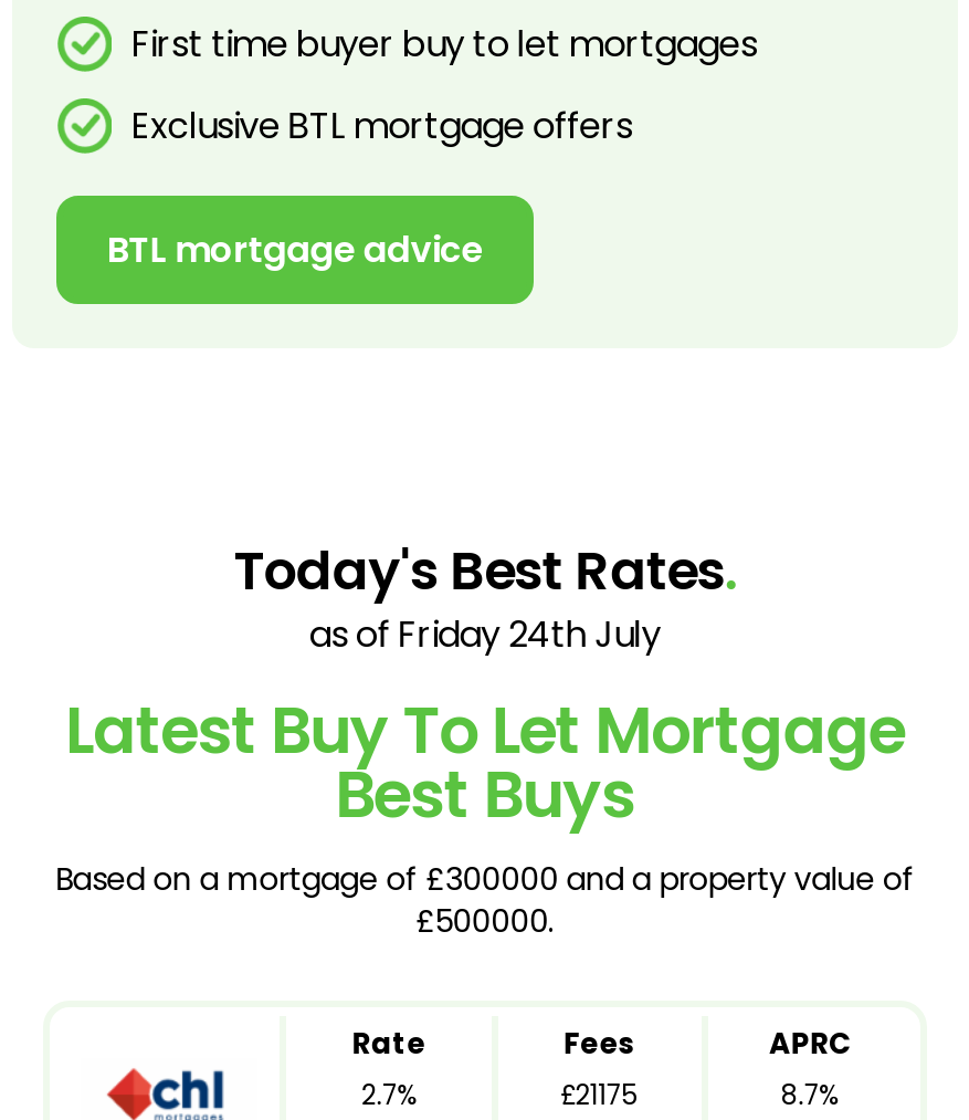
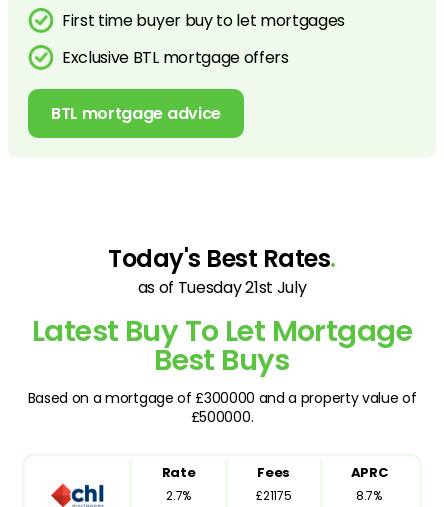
[309,610,661,661] as of Friday 24th July -> [138,276,306,299] as of Tuesday 21st July

